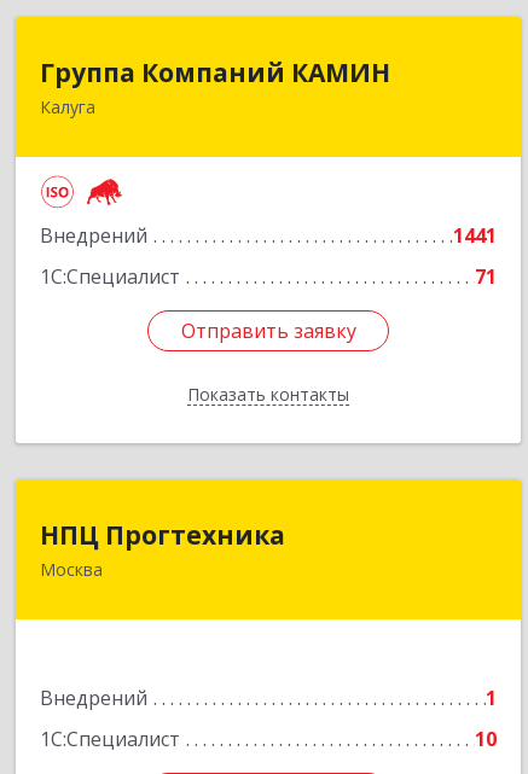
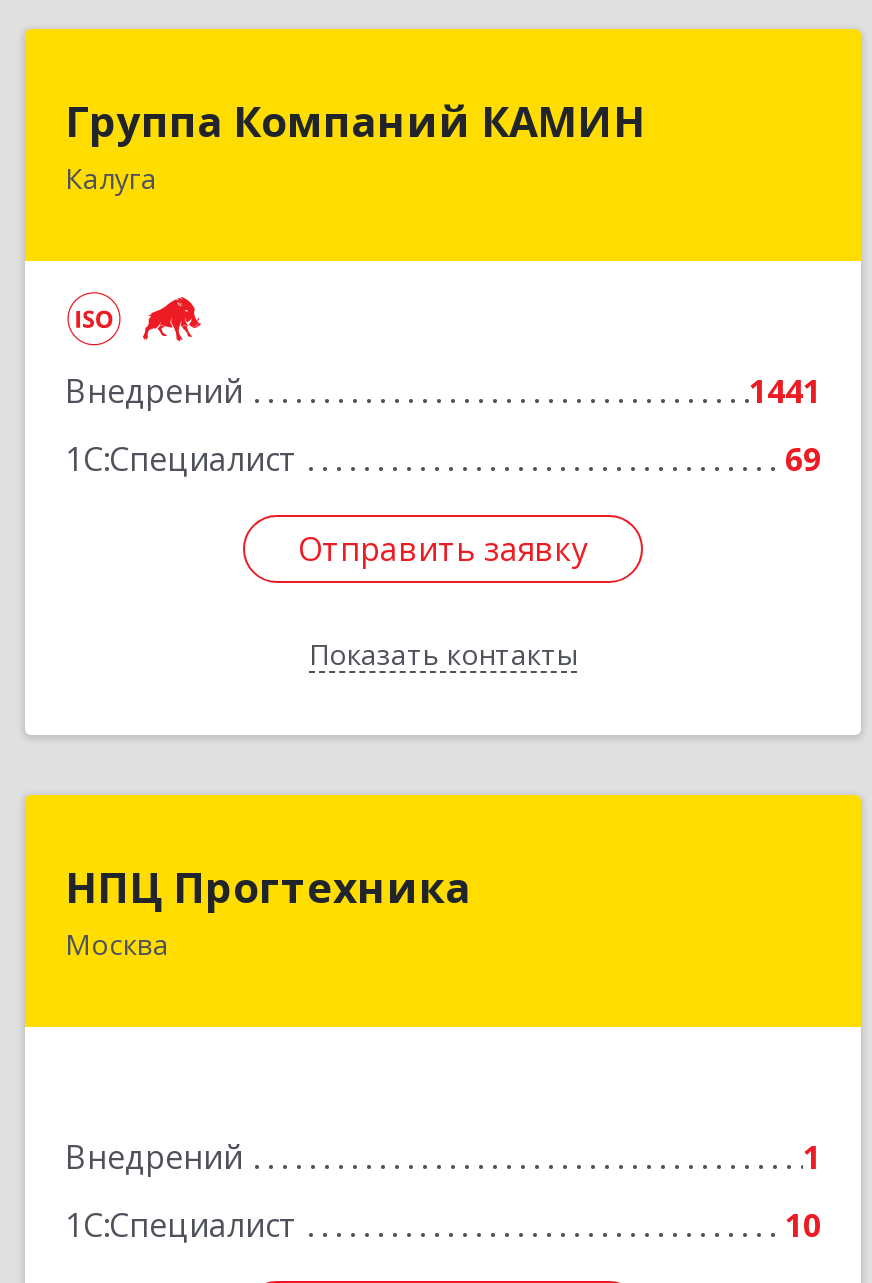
[475,263,497,290] 71 -> [785,437,821,481] 69

